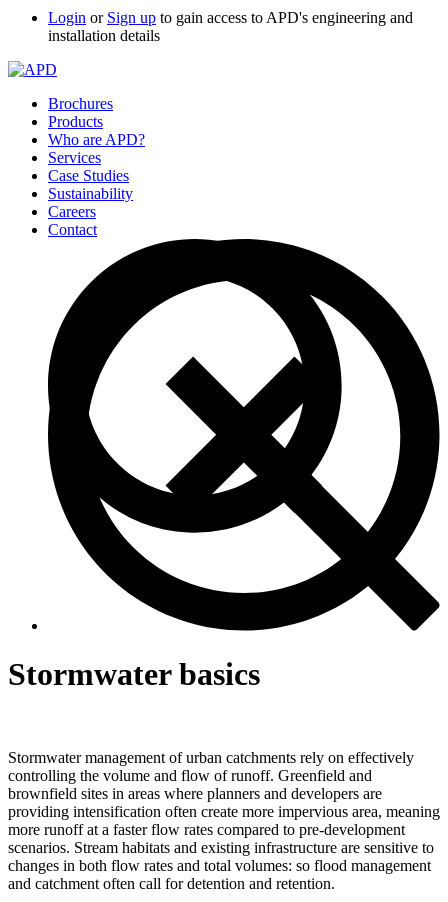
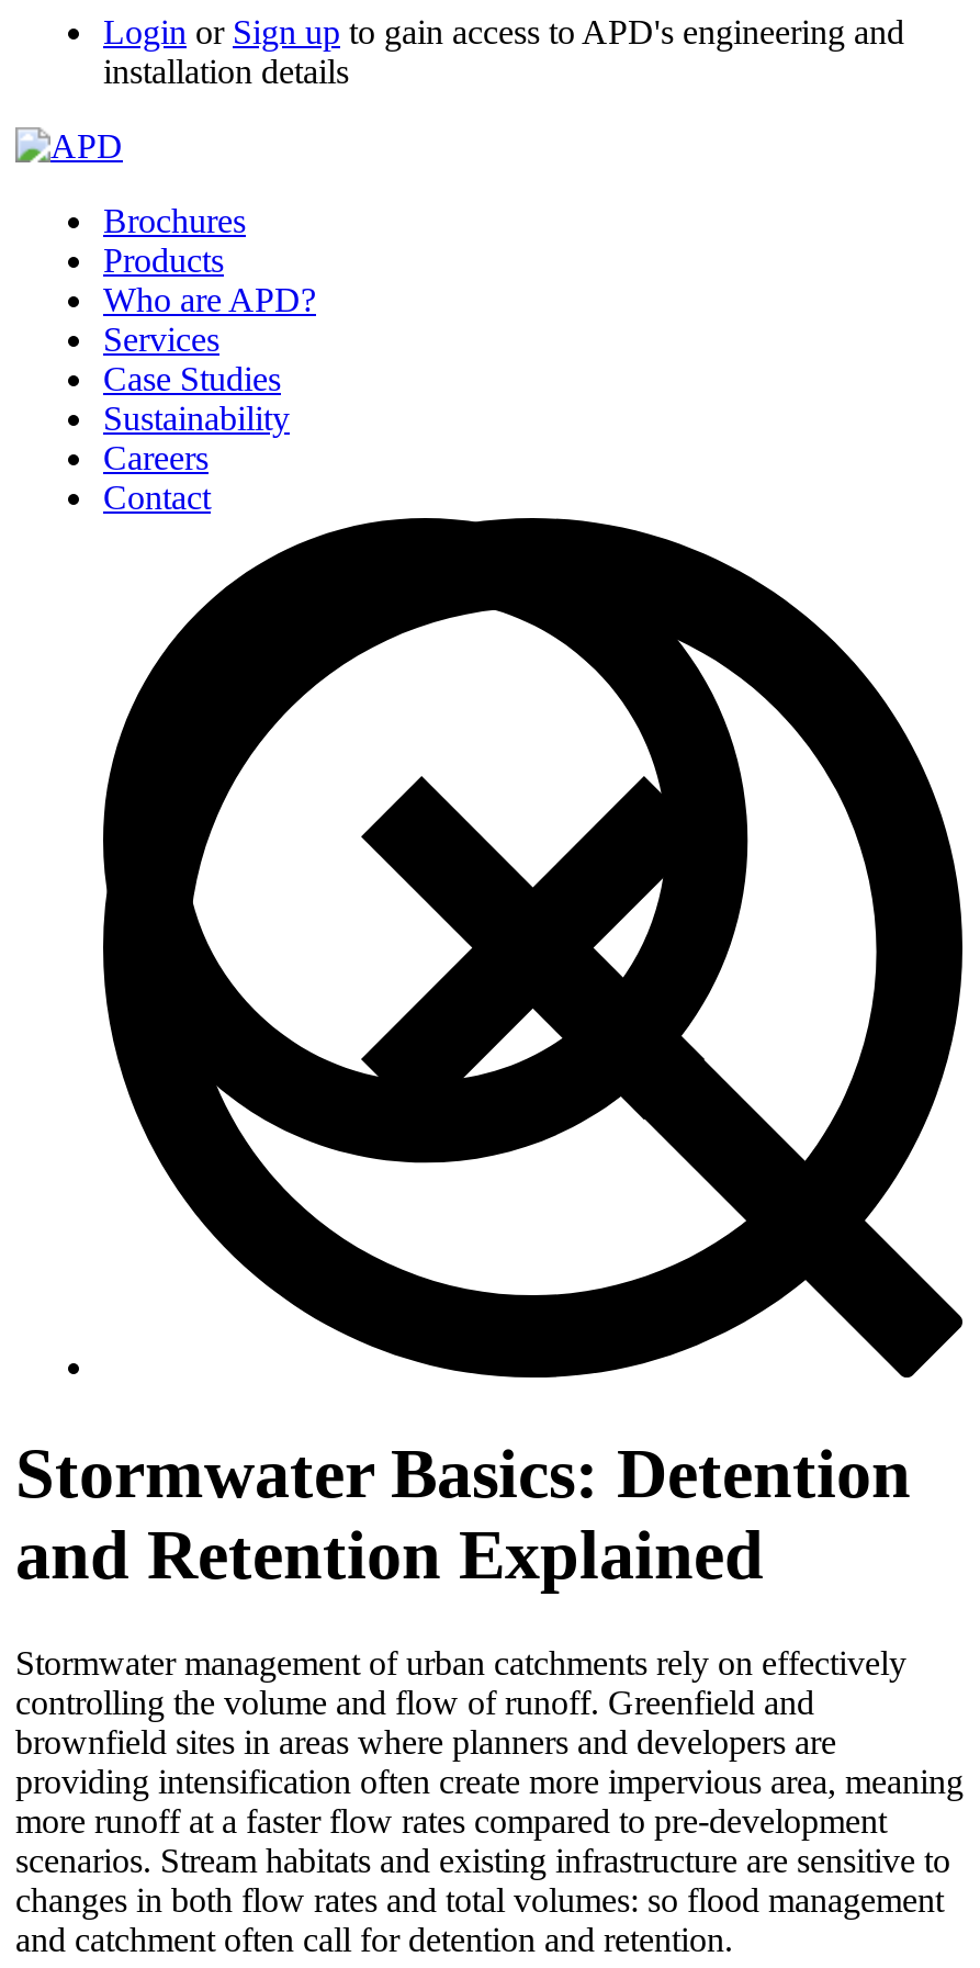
[8,656,260,692] Stormwater basics -> [15,1434,911,1595] Stormwater Basics: Detention | and Retention Explained

